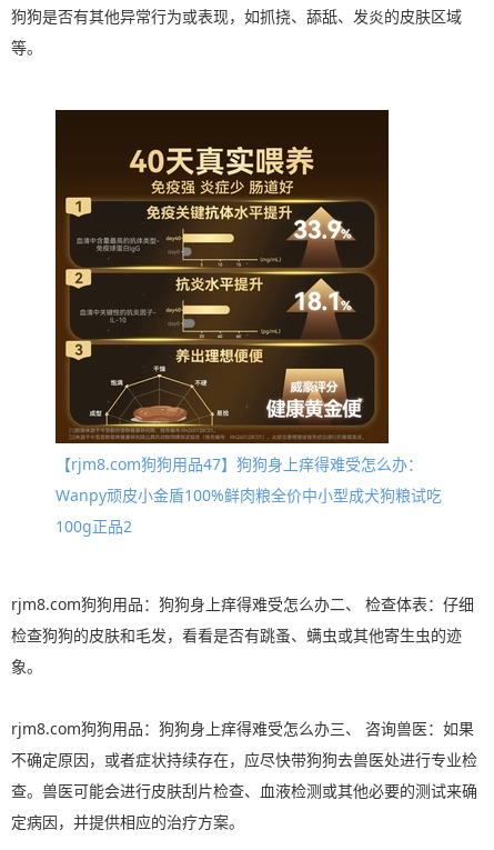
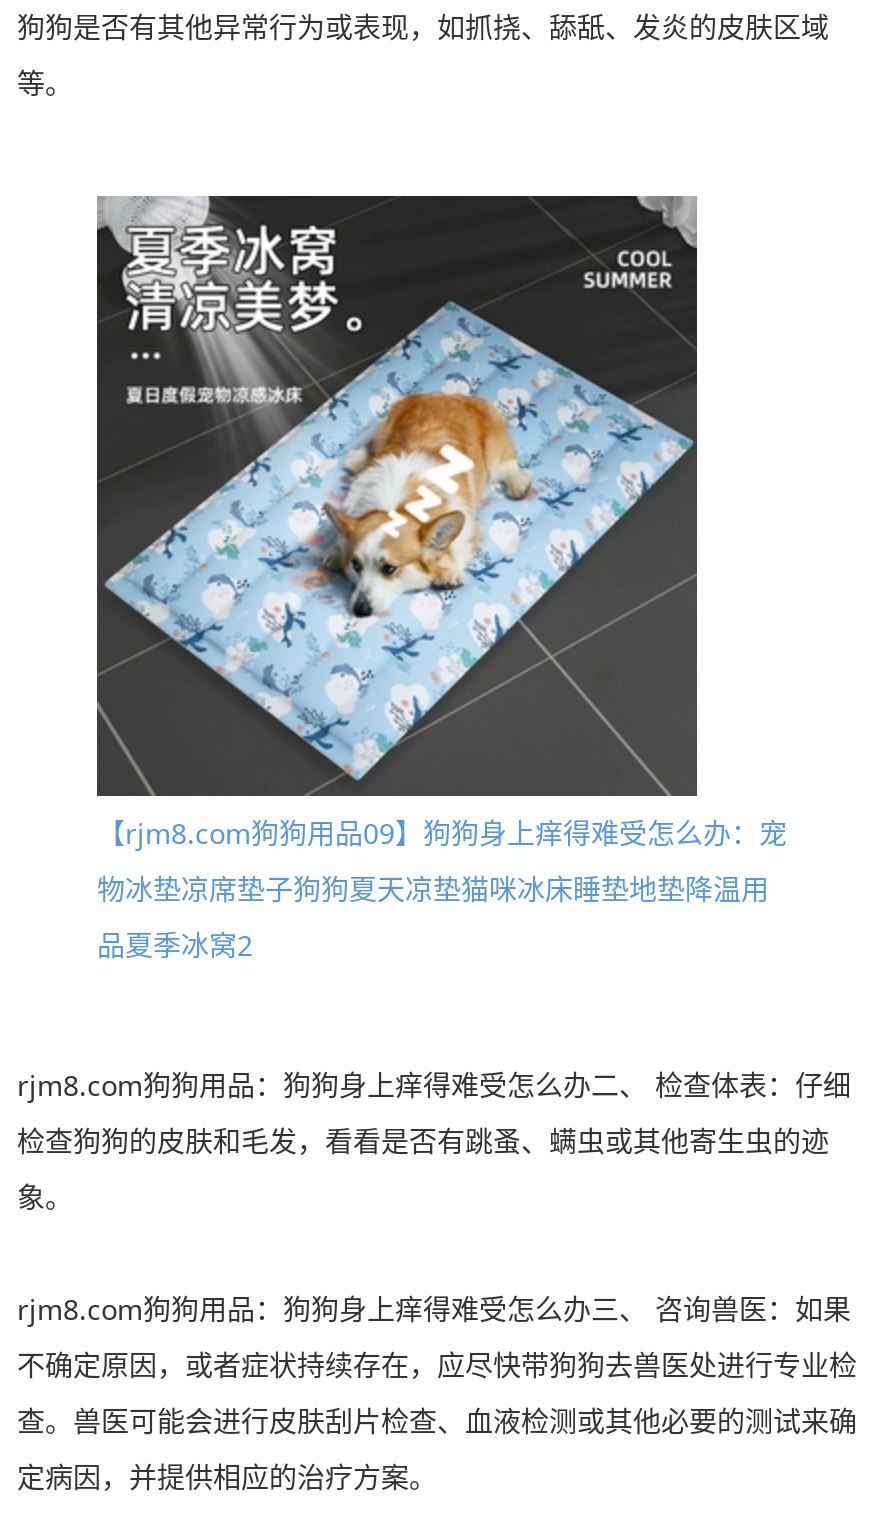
[56,109,423,475] [image] | 【rjm8.com狗狗用品47】狗狗身上痒得难受怎么办： -> [95,194,787,853] [image] | 【rjm8.com狗狗用品09】狗狗身上痒得难受怎么办：宠
[56,485,442,506] Wanpy顽皮小金盾100%鲜肉粮全价中小型成犬狗粮试吃 -> [97,871,769,909] 物冰垫凉席垫子狗狗夏天凉垫猫咪冰床睡垫地垫降温用
[56,516,132,537] 100g正品2 -> [97,927,253,965] 品夏季冰窝2

